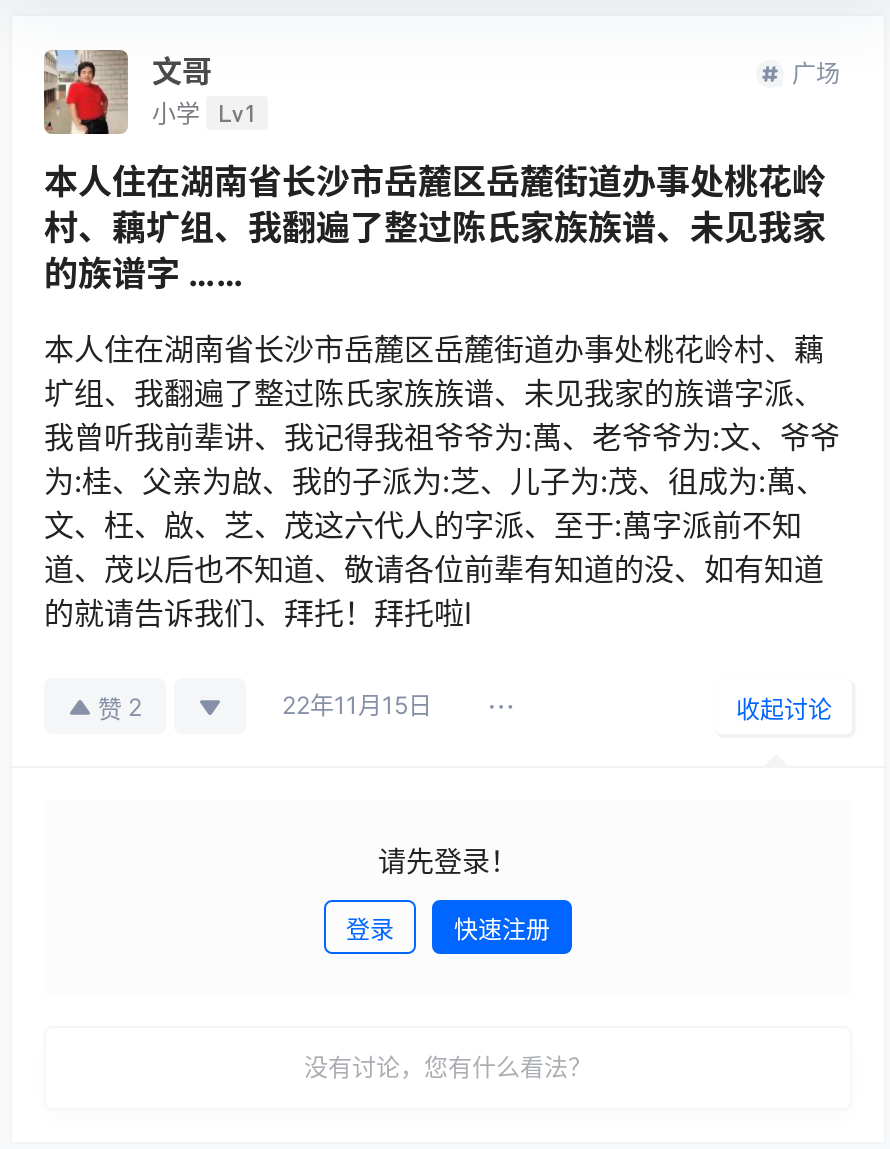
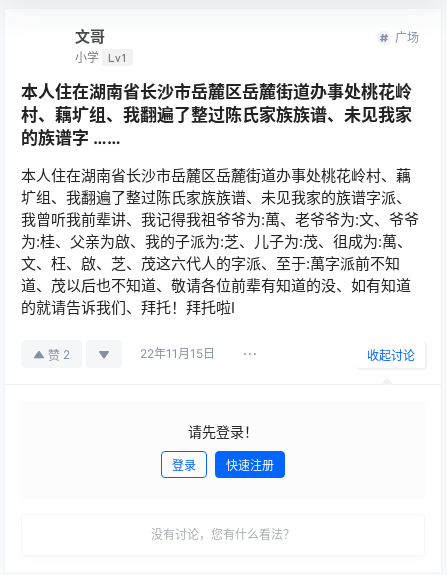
[42,48,130,136] [image] -> none

